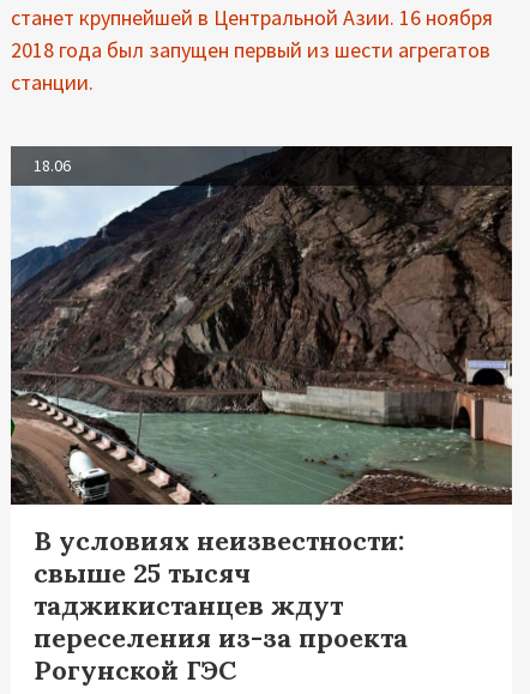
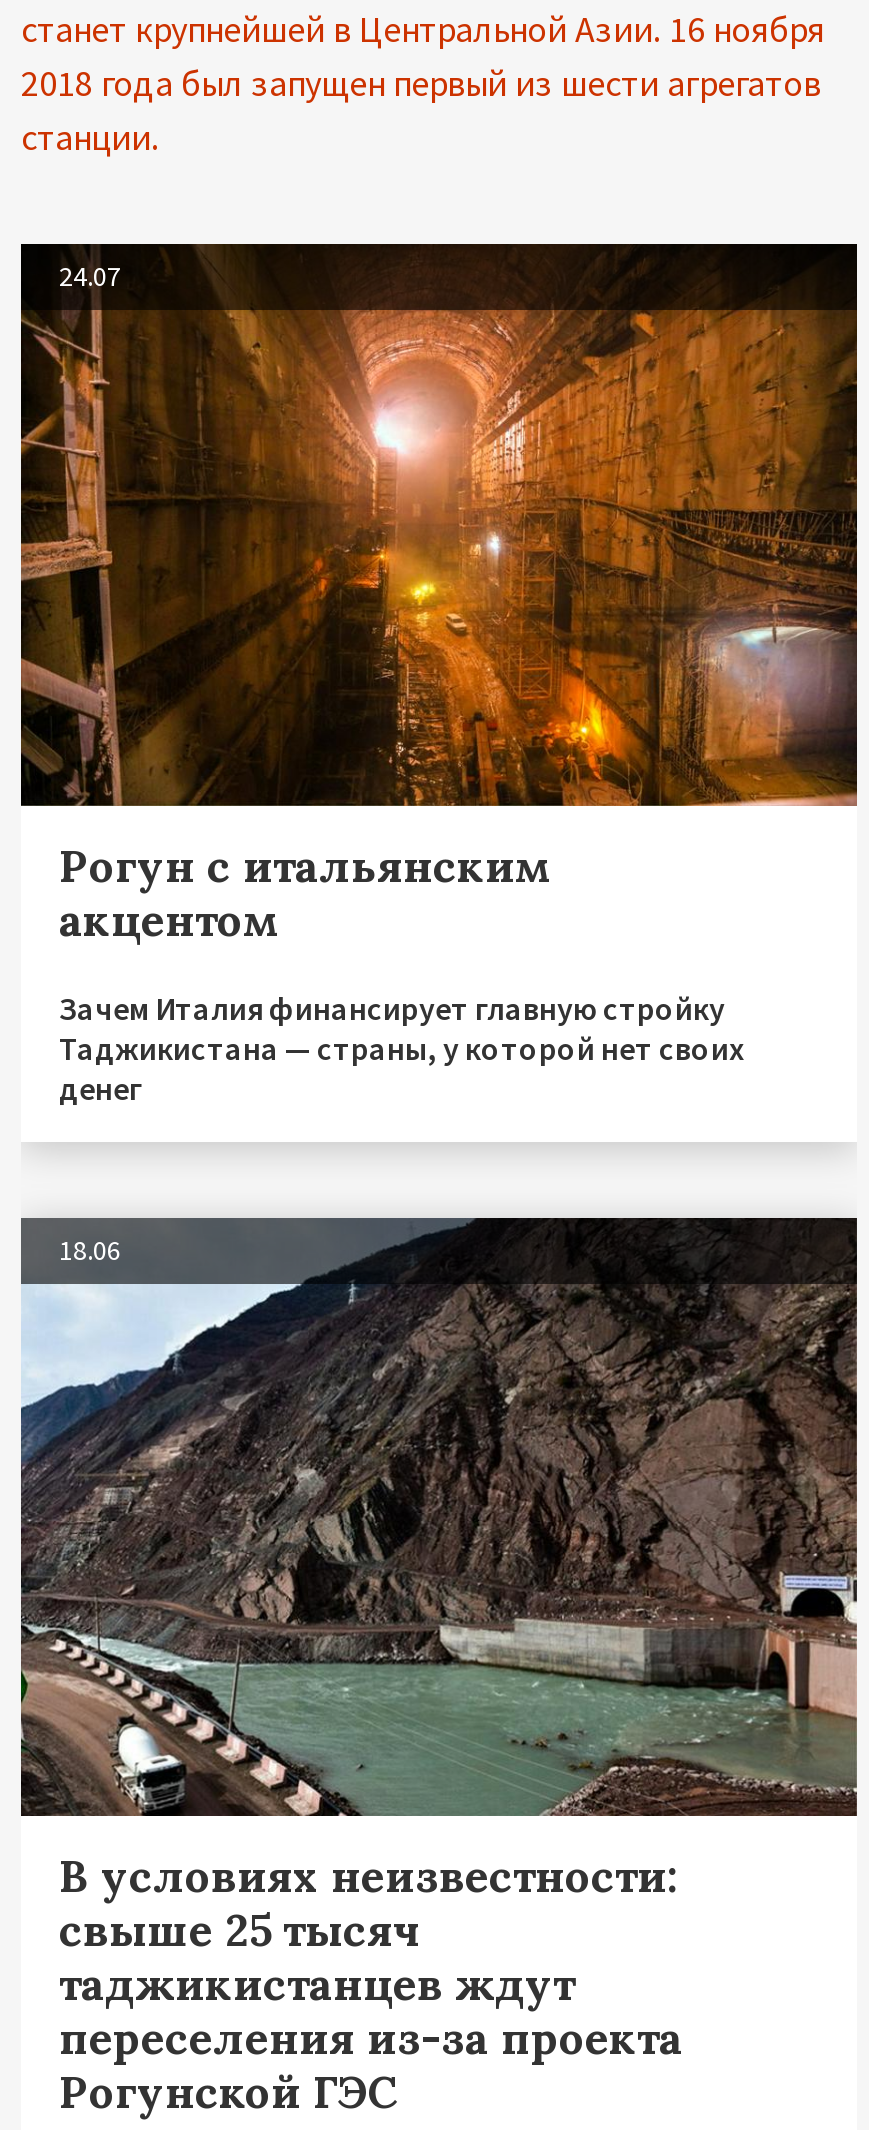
none -> [19,242,859,808] [image] | 24.07
none -> [59,839,745,1109] Рогун с итальянским | акцентом | Зачем Италия финансирует главную стройку | Таджикистана — страны, у которой нет своих | денег

